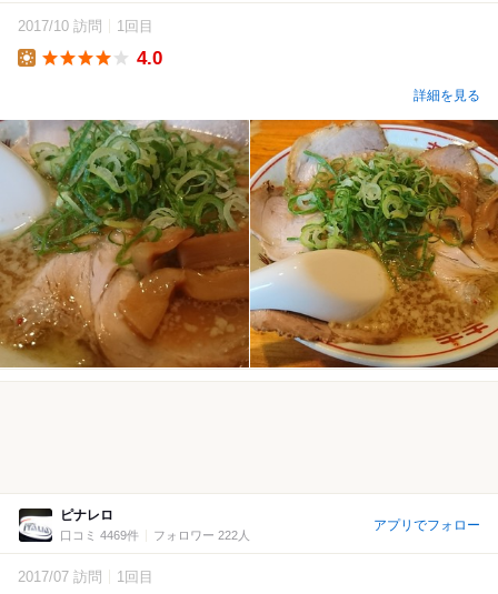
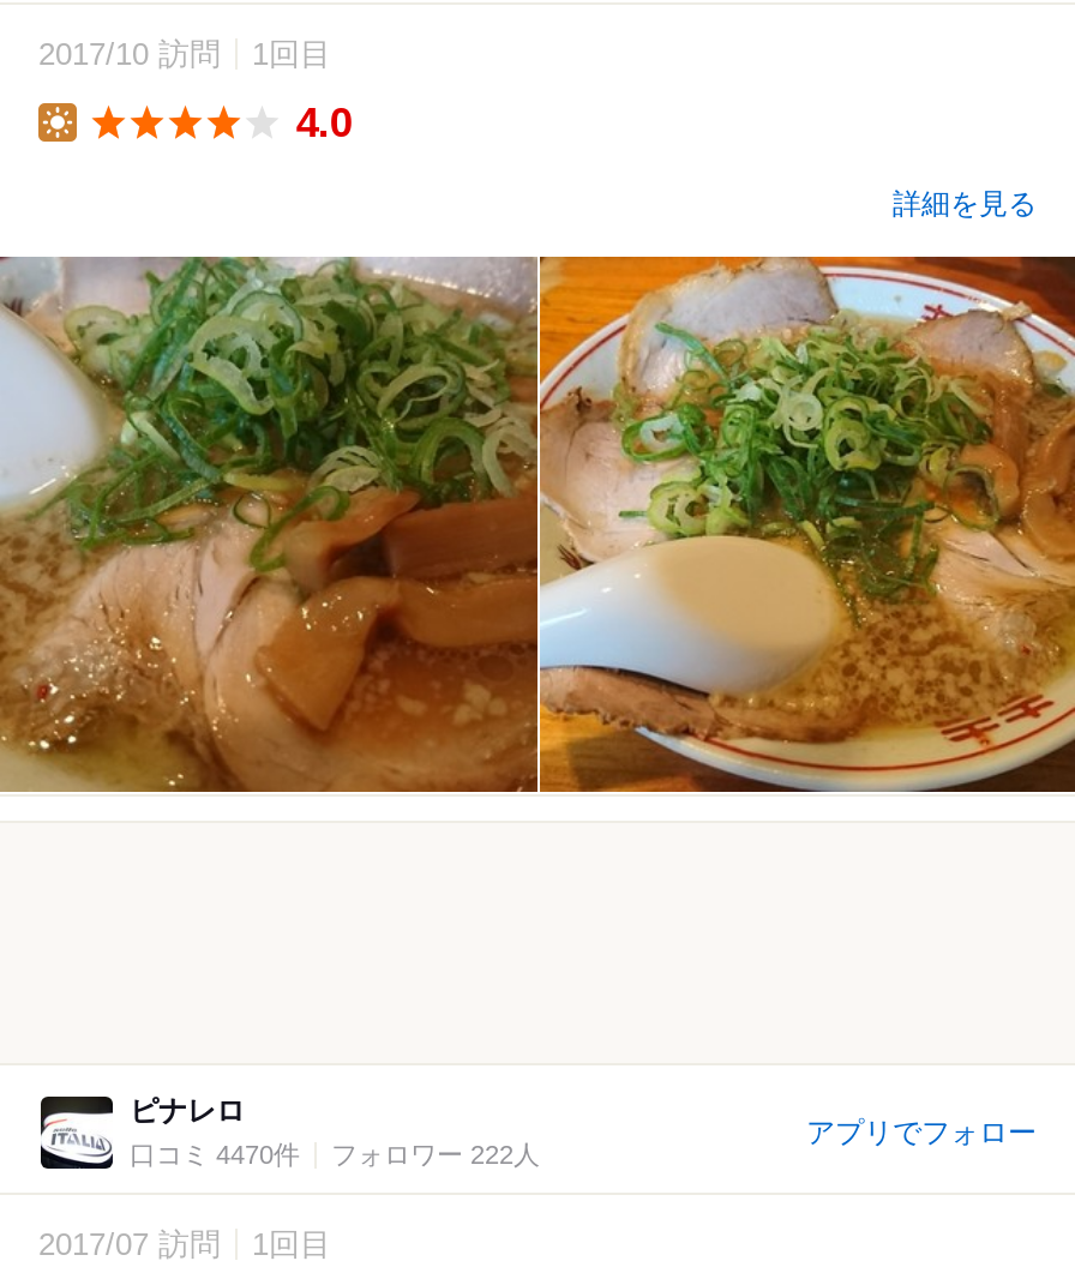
[60,529,250,542] 口コミ 4469件 フォロワー 222人 -> [130,1140,540,1169] 口コミ 4470件 フォロワー 222人

